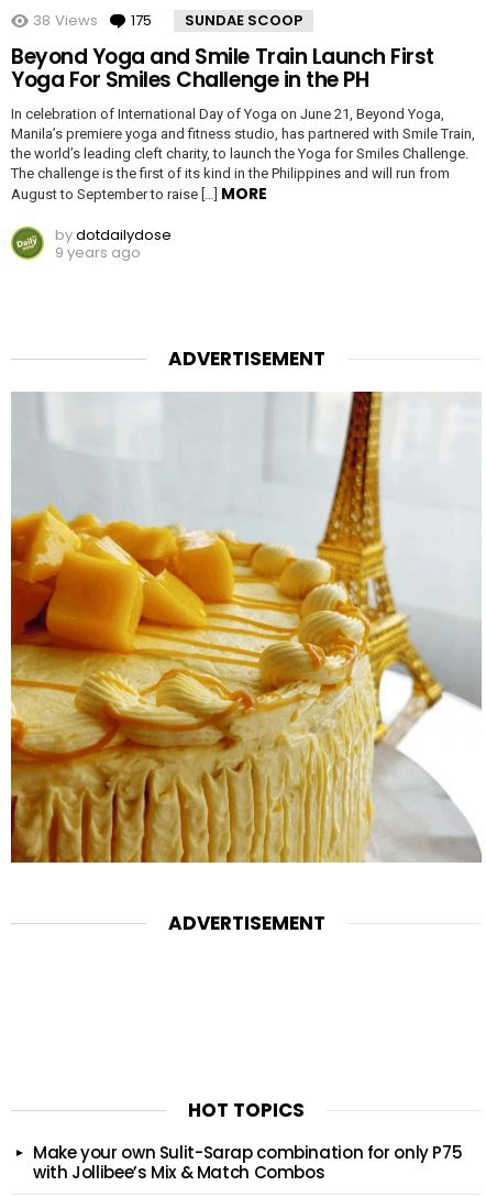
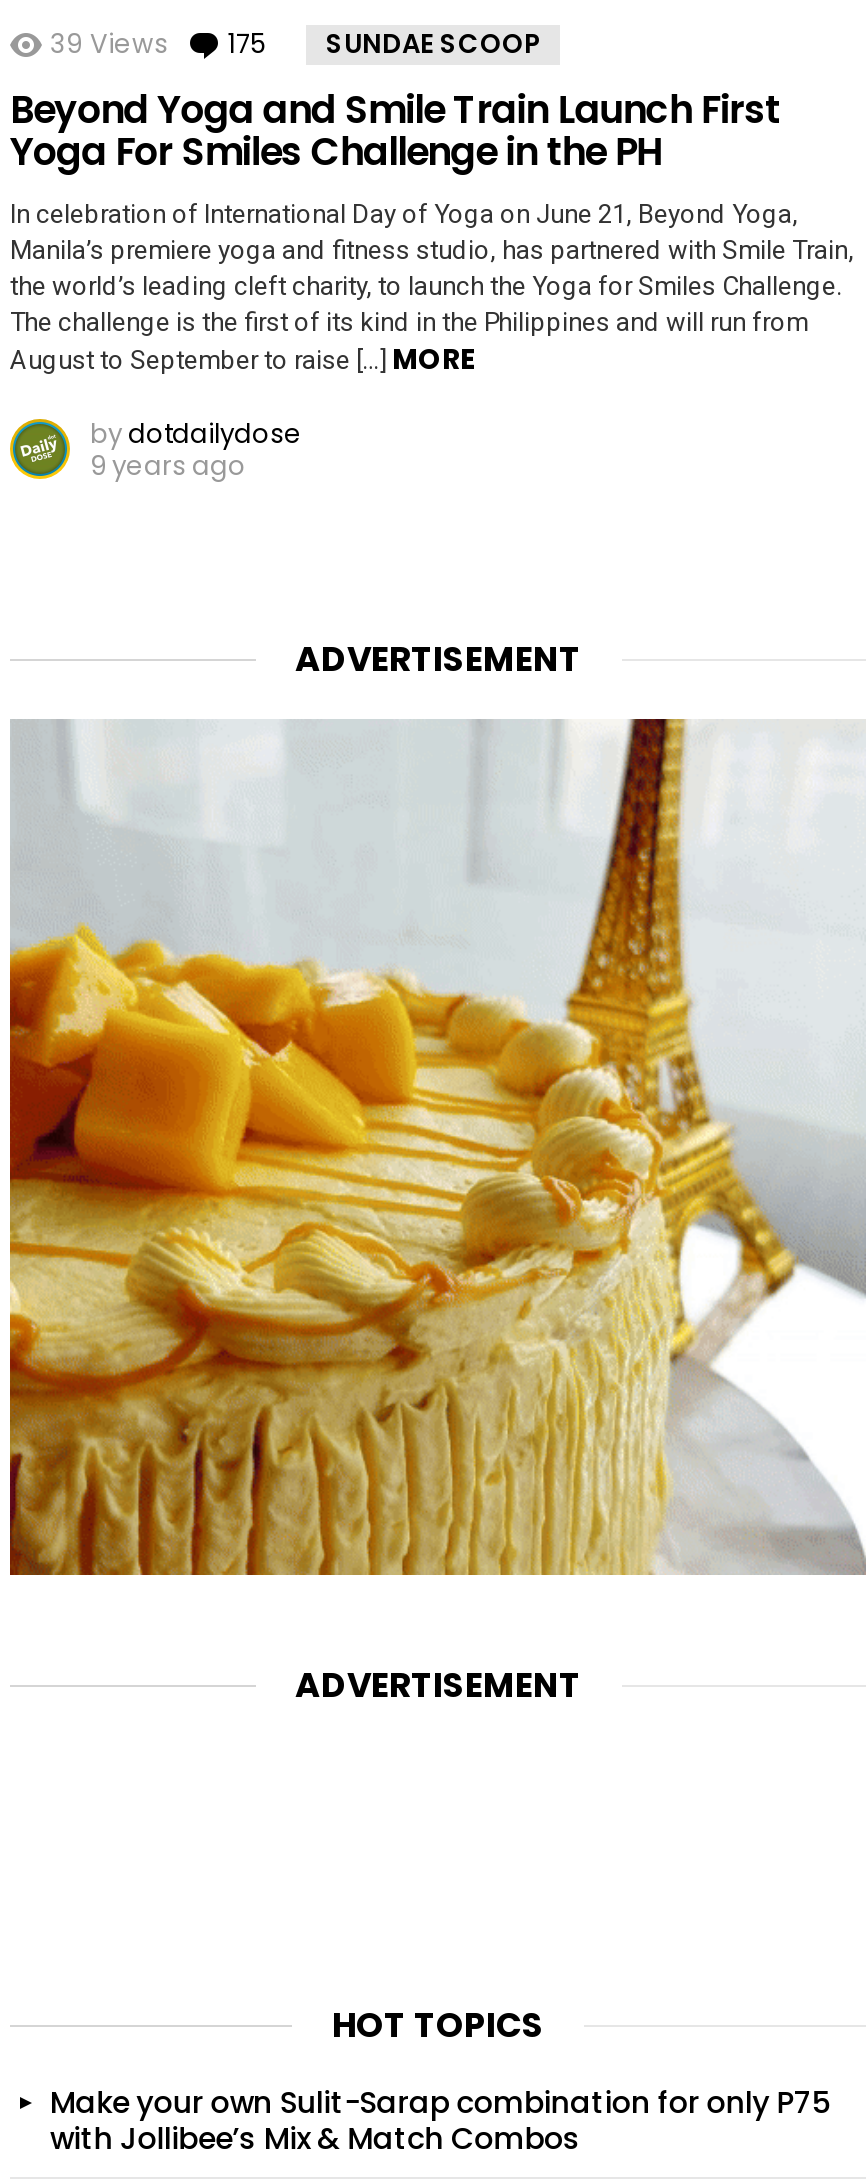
[33,10,98,31] 38 Views -> [50,25,168,63] 39 Views

